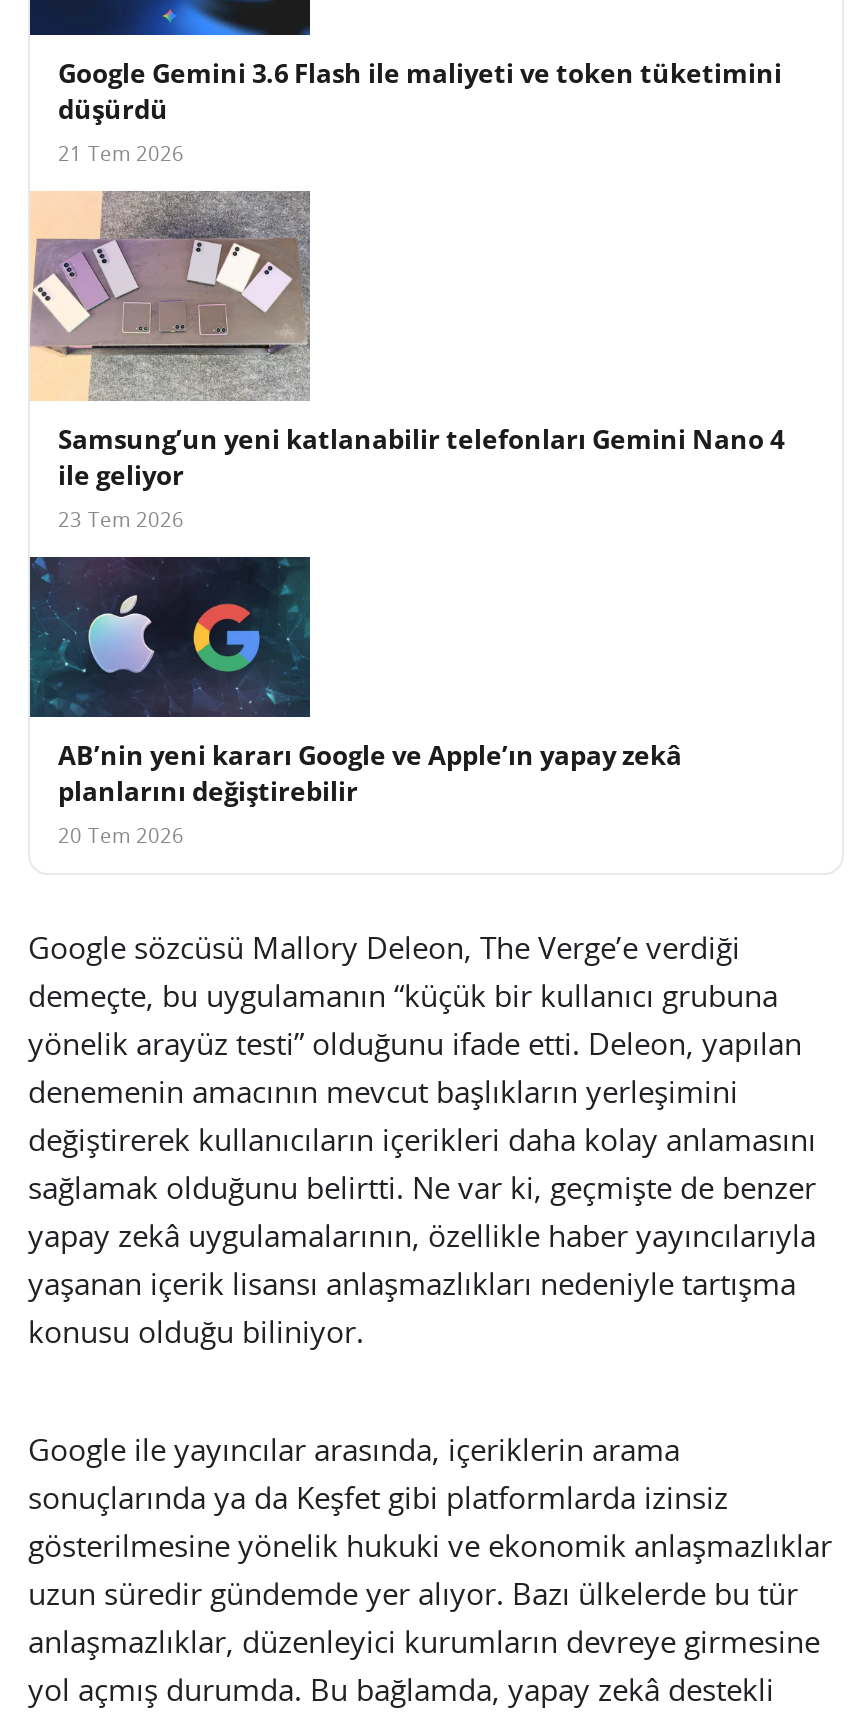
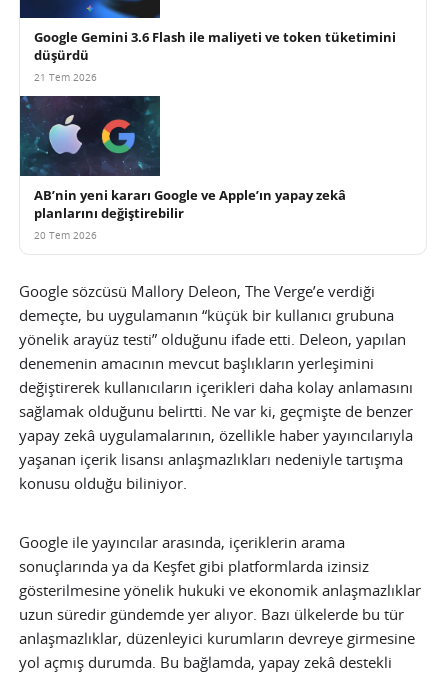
[30,190,784,534] [image] | Samsung’un yeni katlanabilir telefonları Gemini Nano 4 | ile geliyor | 23 Tem 2026 -> none

